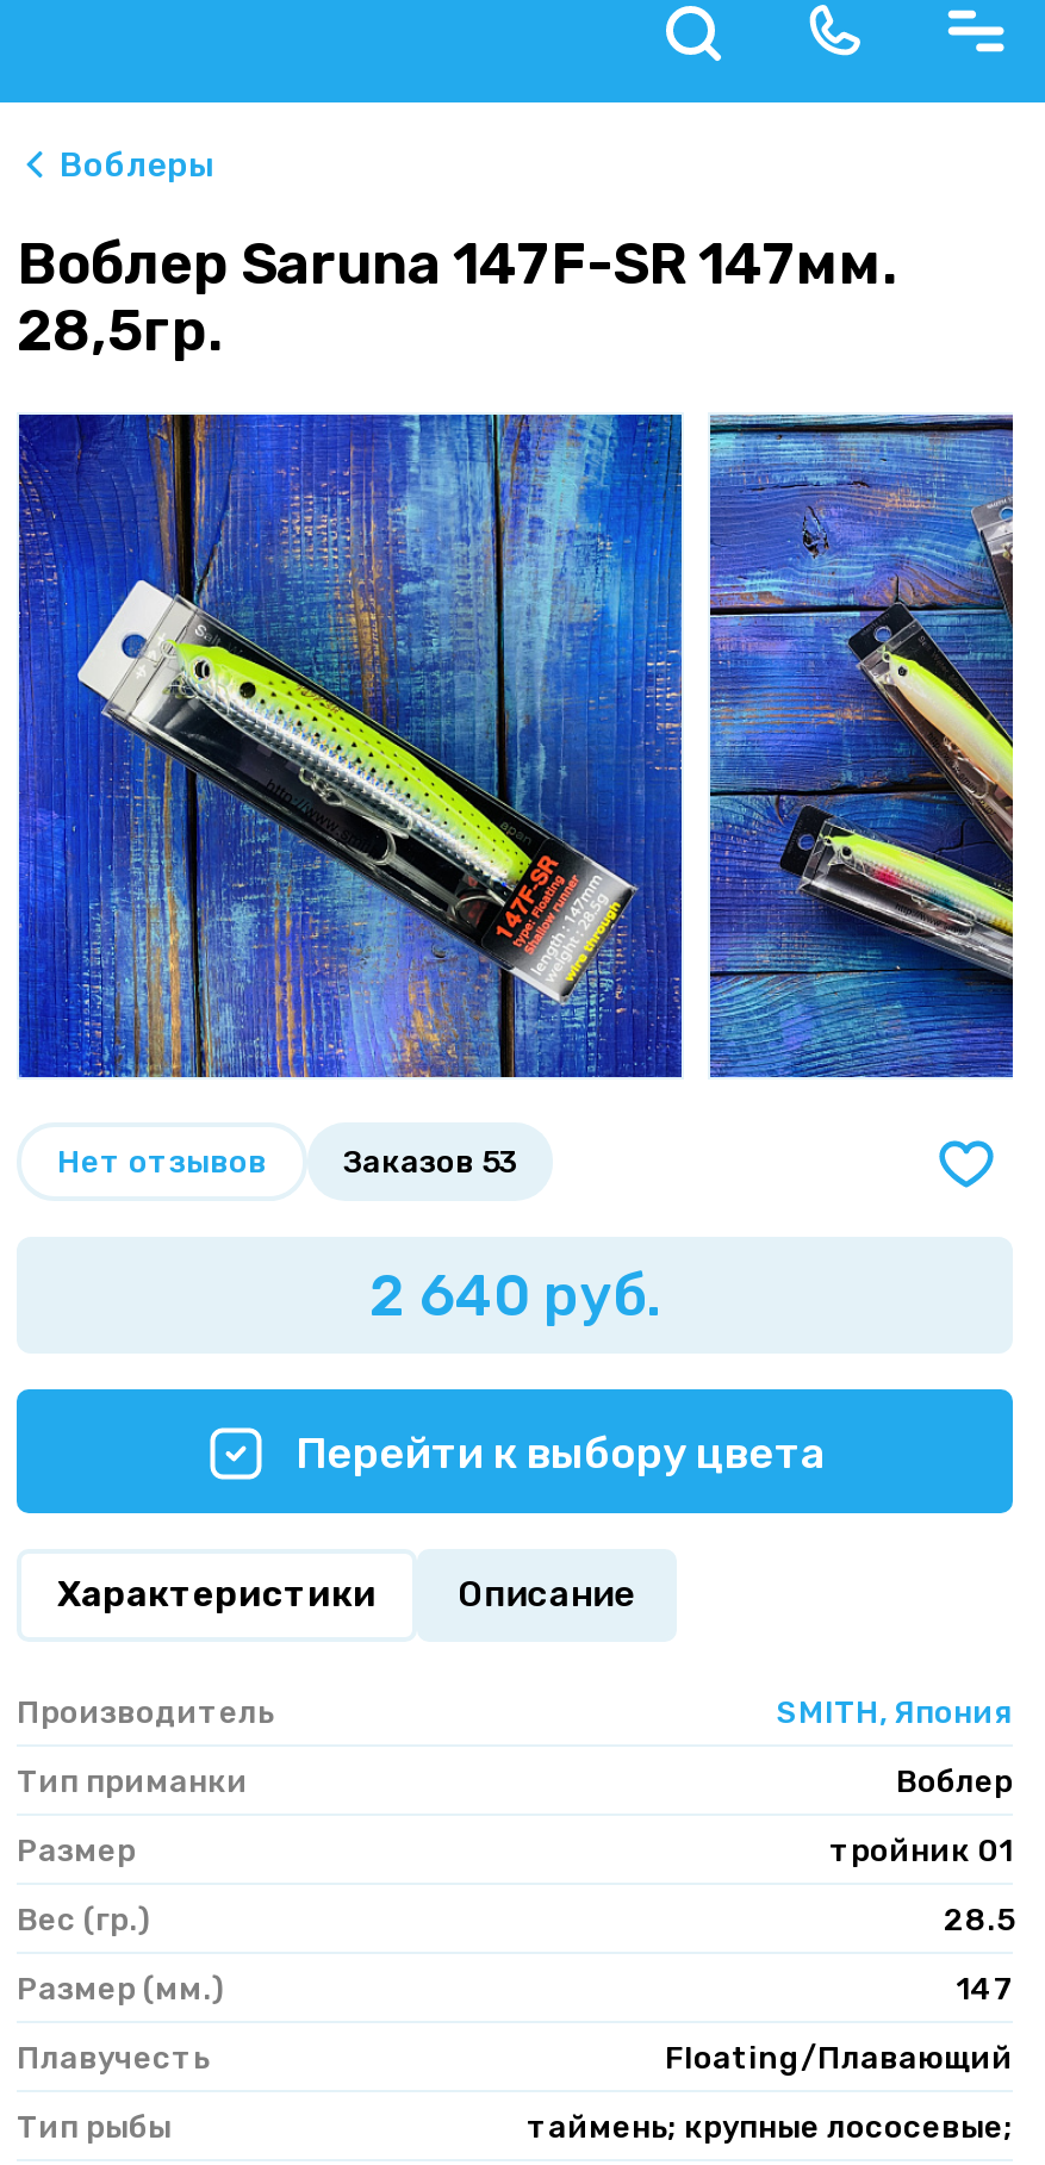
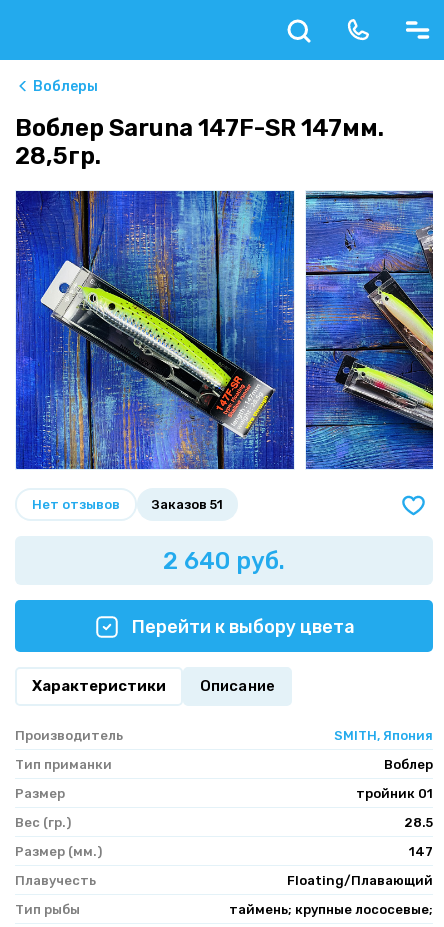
[343,1144,517,1180] Заказов 53 -> [152,497,223,512] Заказов 51

